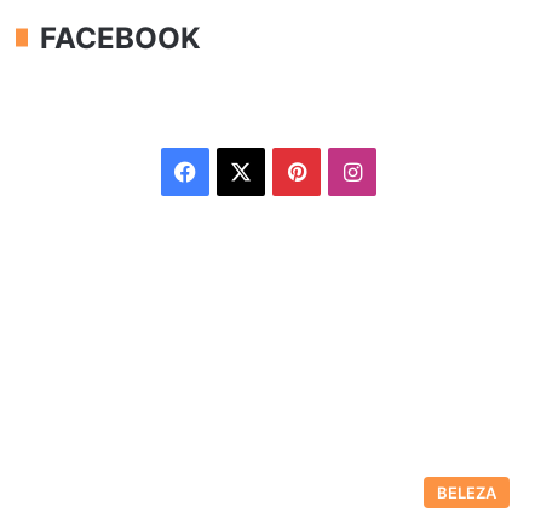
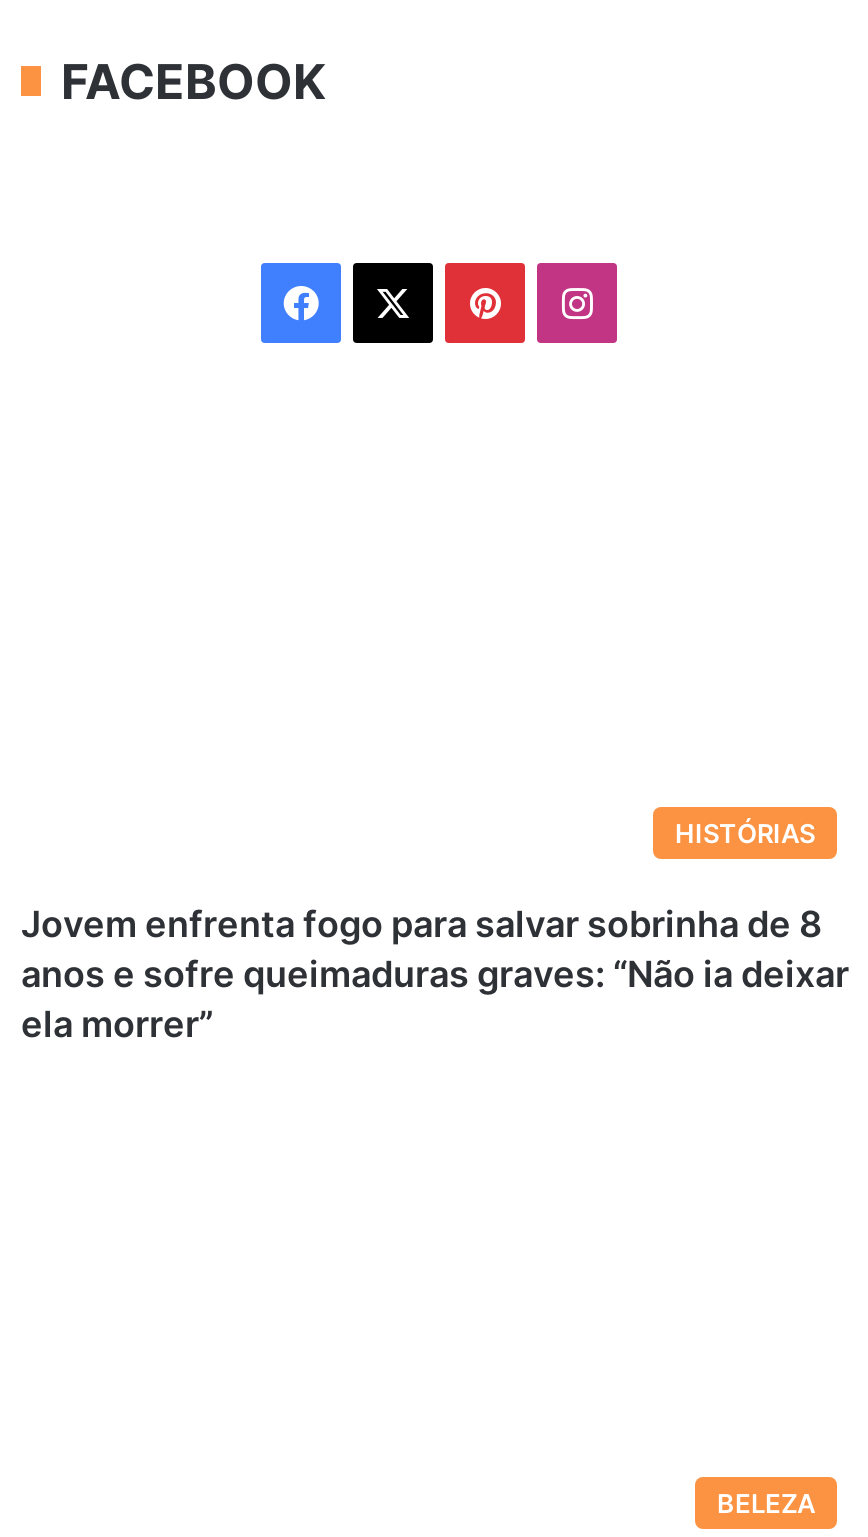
none -> [21,818,849,1046] HISTÓRIAS | Jovem enfrenta fogo para salvar sobrinha de 8 | anos e sofre queimaduras graves: “Não ia deixar | ela morrer”

